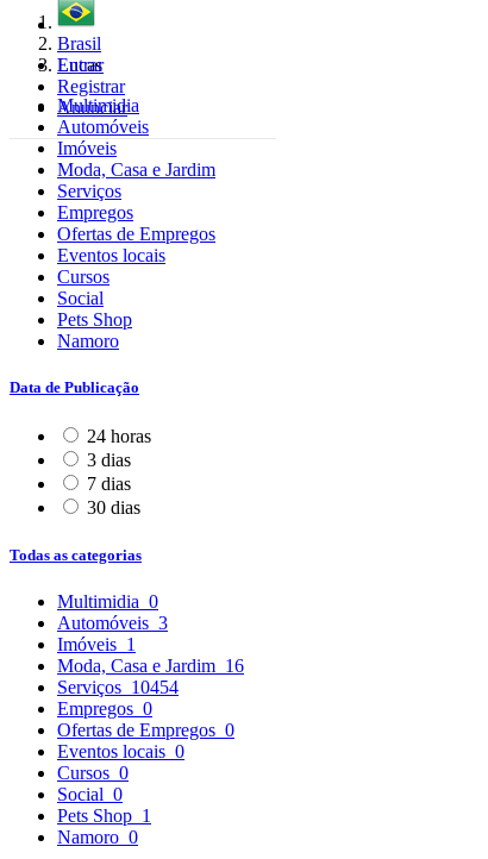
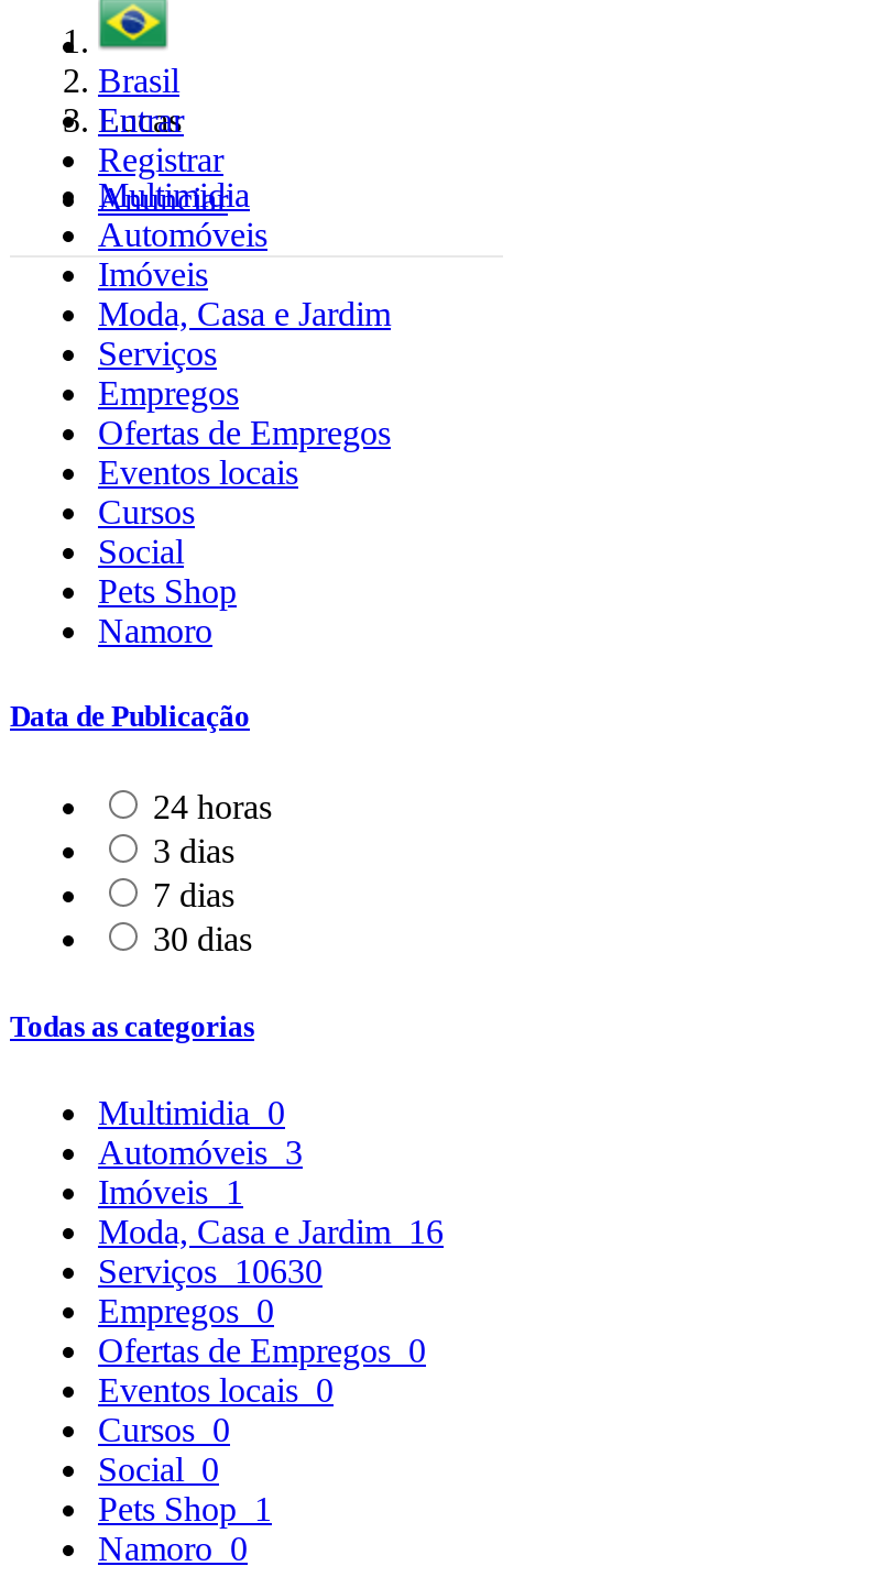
[57,677,179,697] Serviços 10454 -> [98,1252,323,1289] Serviços 10630

